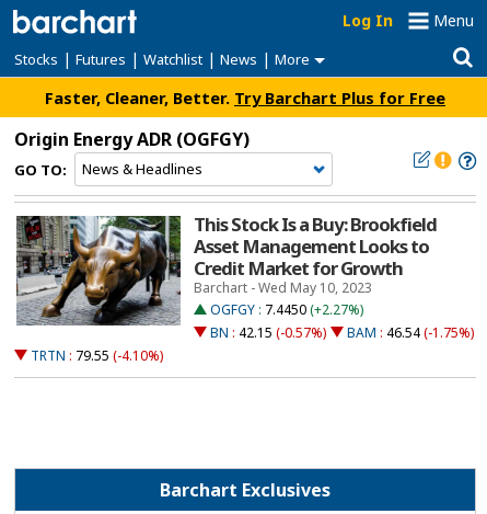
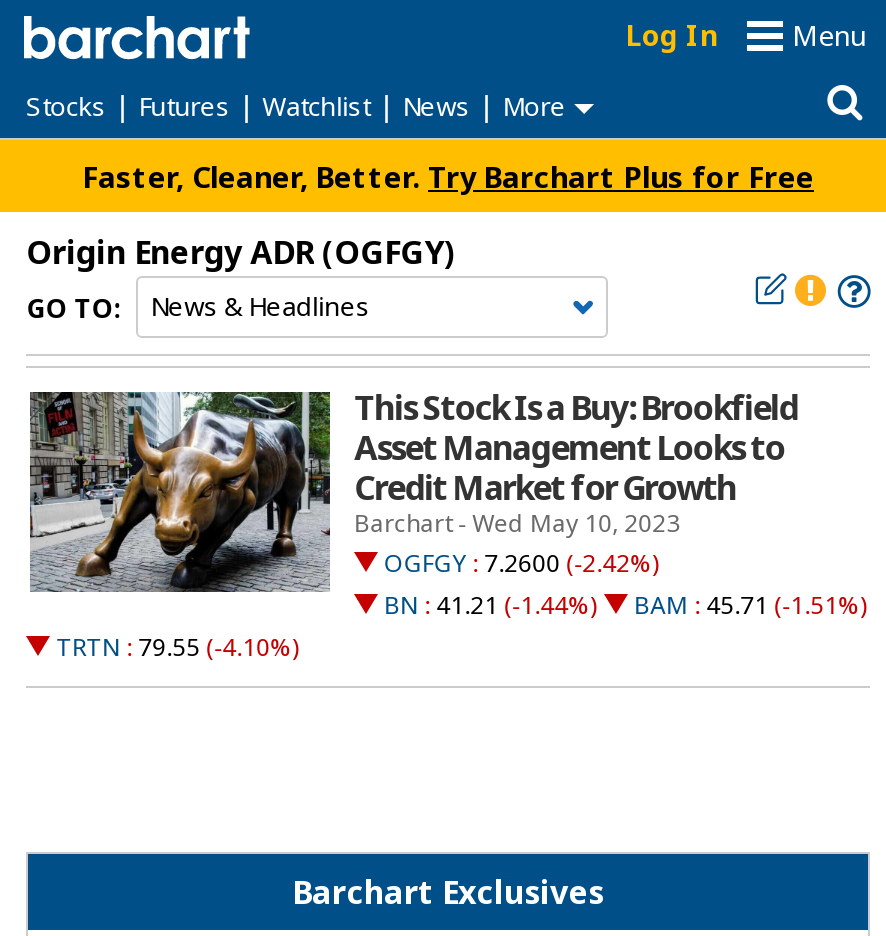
[210,300,363,319] OGFGY : 7.4450 (+2.27%) -> [384,546,658,580] OGFGY : 7.2600 (-2.42%)
[210,323,326,342] BN : 42.15 (-0.57%) -> [384,588,596,622] BN : 41.21 (-1.44%)
[347,323,474,342] BAM : 46.54 (-1.75%) -> [634,588,866,622] BAM : 45.71 (-1.51%)

